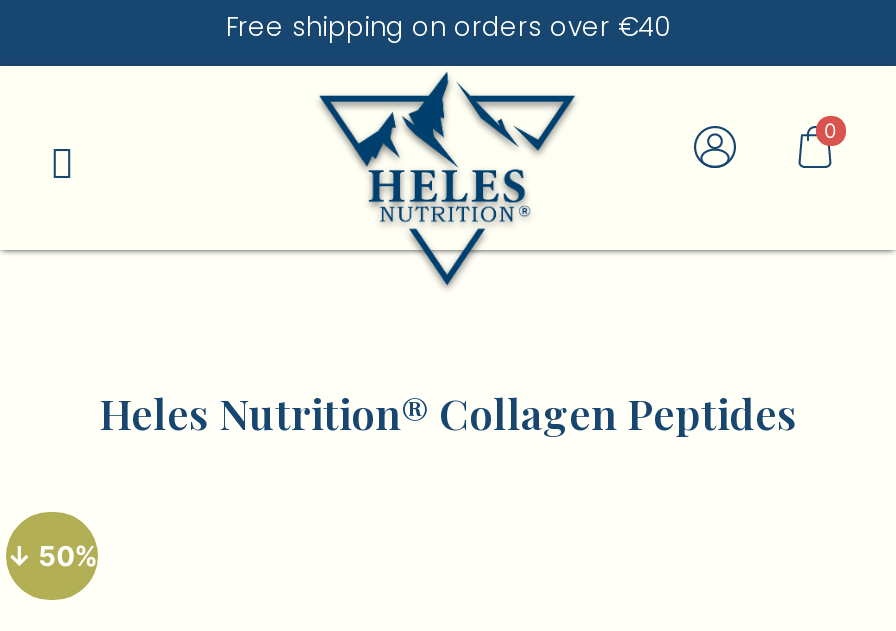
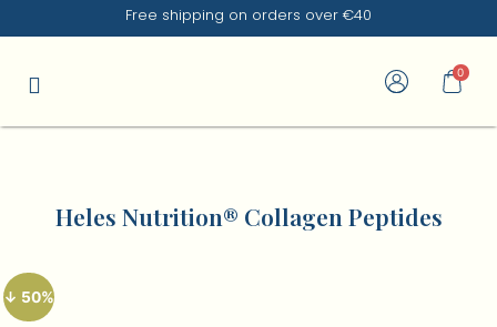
[318,72,576,290] [image] -> none

